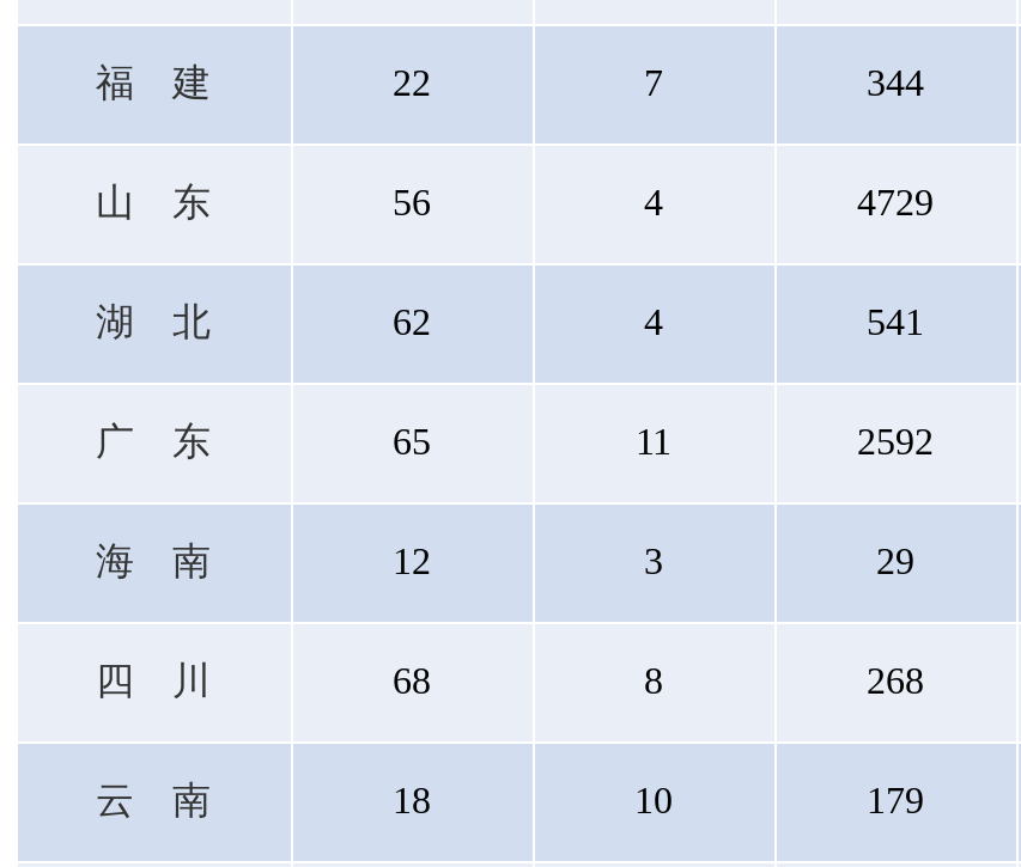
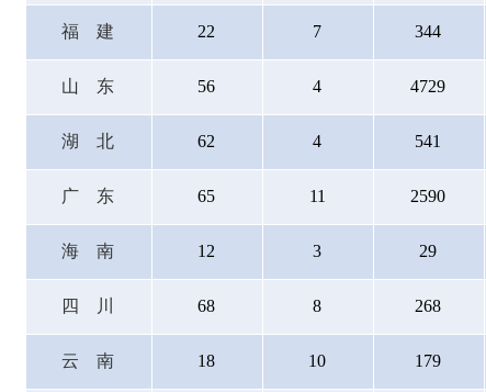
[857,421,934,462] 2592 -> [411,187,446,205] 2590

